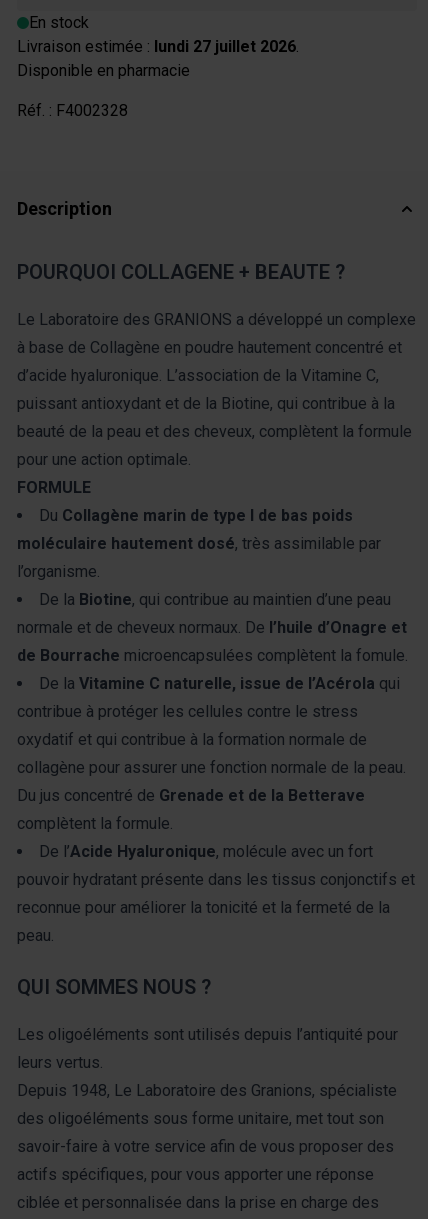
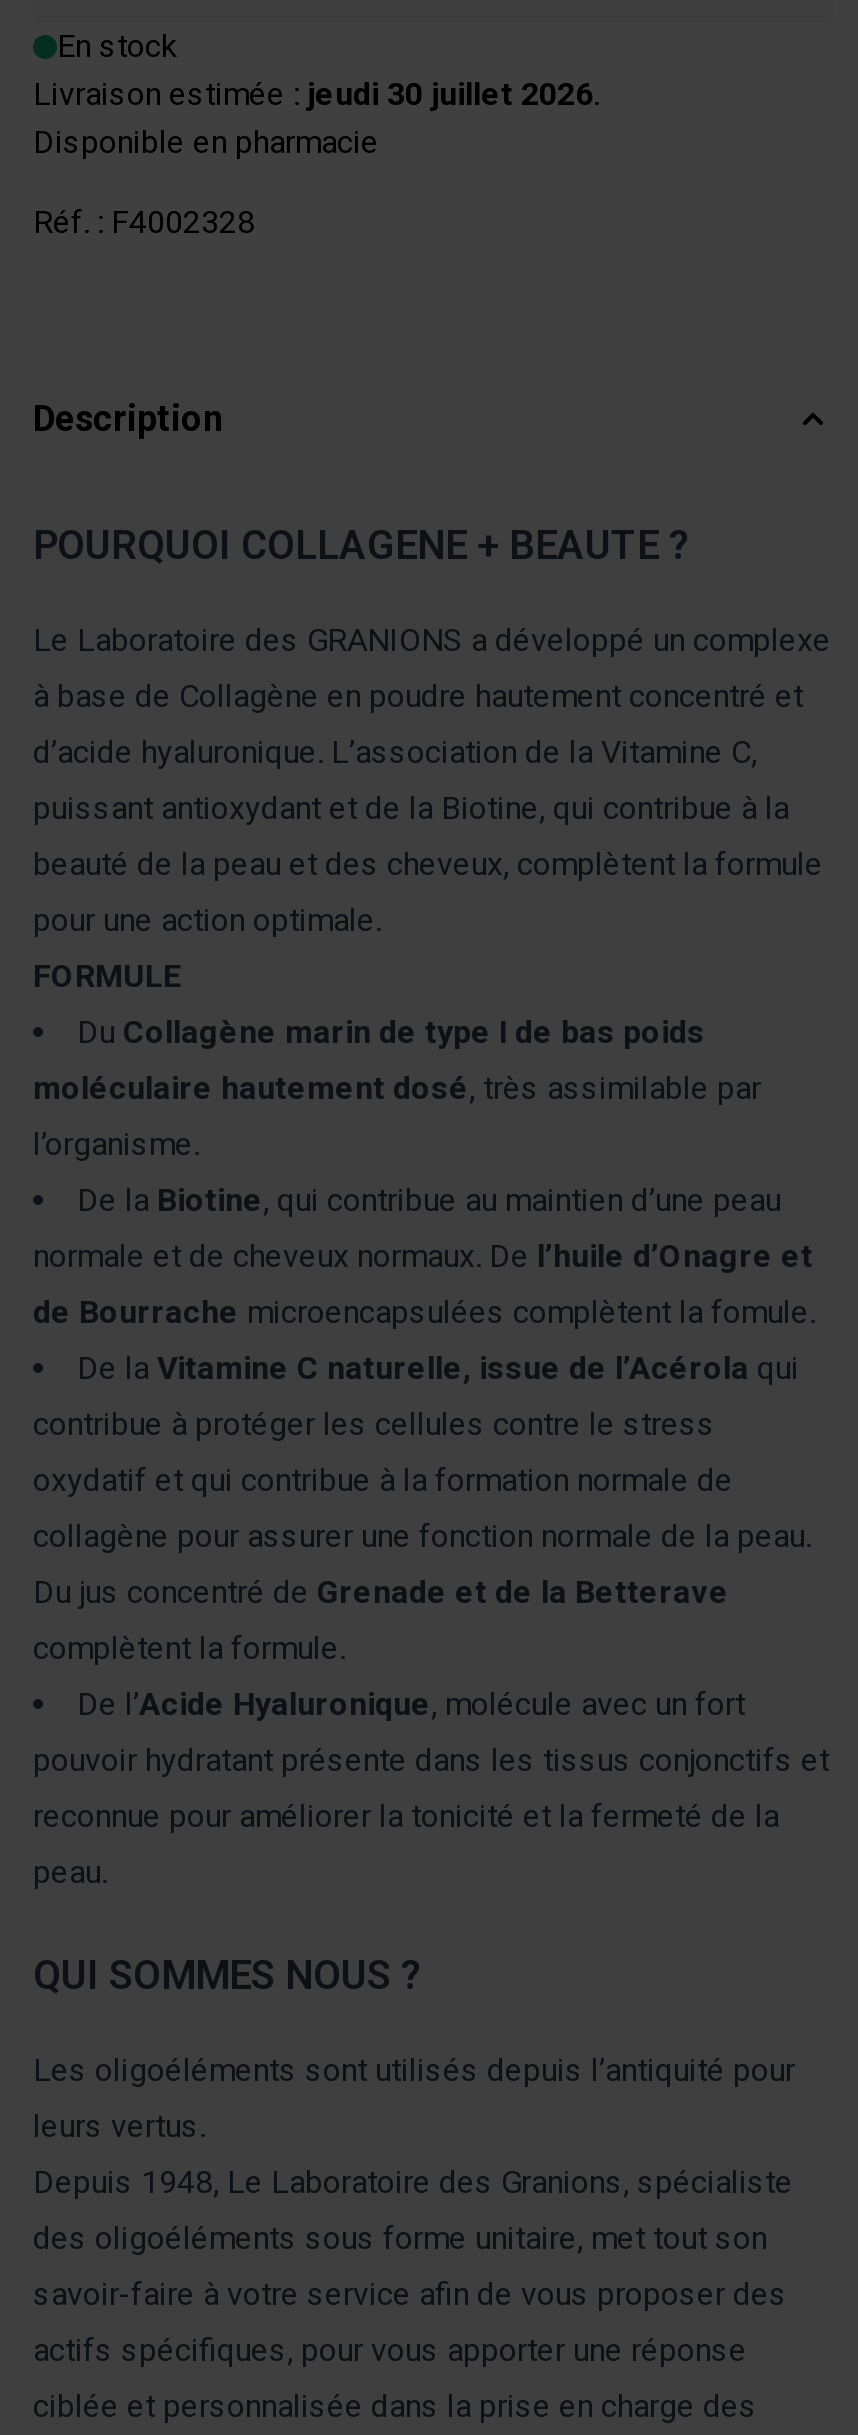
[17,37,299,56] Livraison estimée : lundi 27 juillet 2026. -> [33,75,599,113] Livraison estimée : jeudi 30 juillet 2026.

